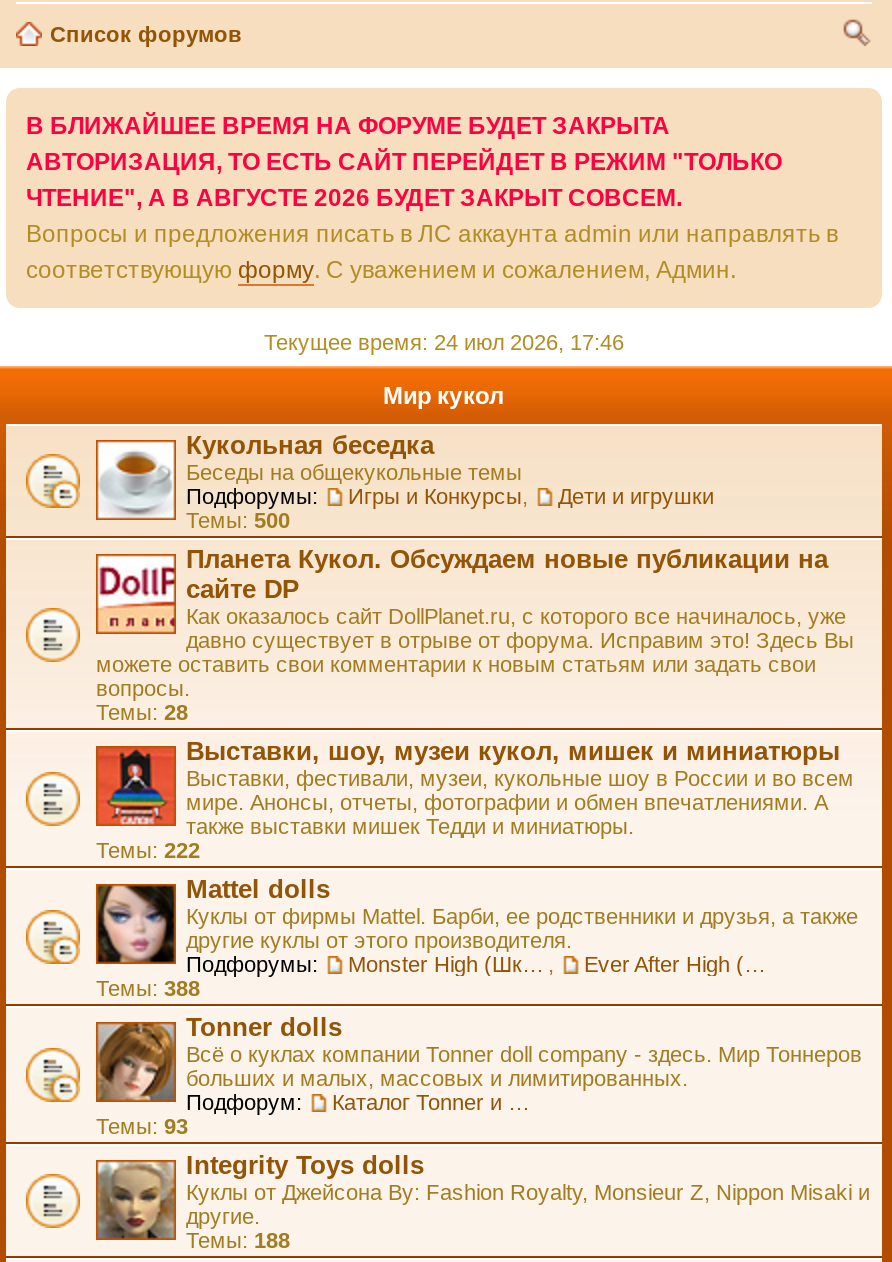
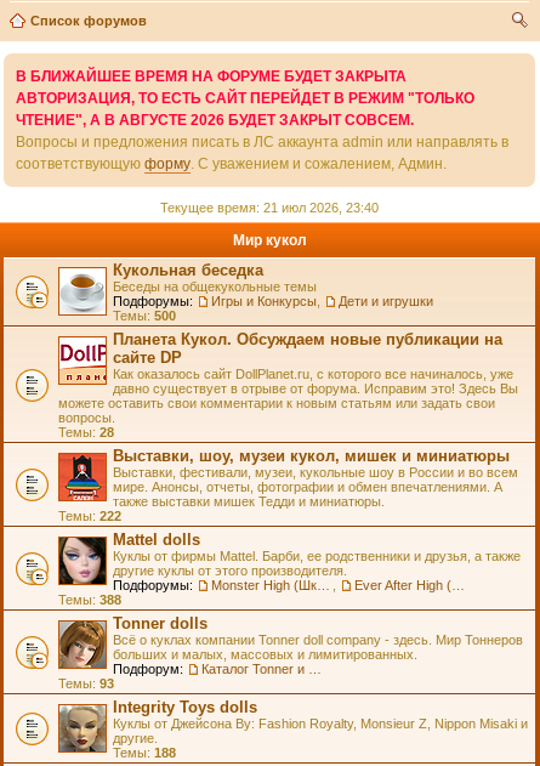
[264,330,624,354] Текущее время: 24 июл 2026, 17:46 -> [160,200,379,215] Текущее время: 21 июл 2026, 23:40

